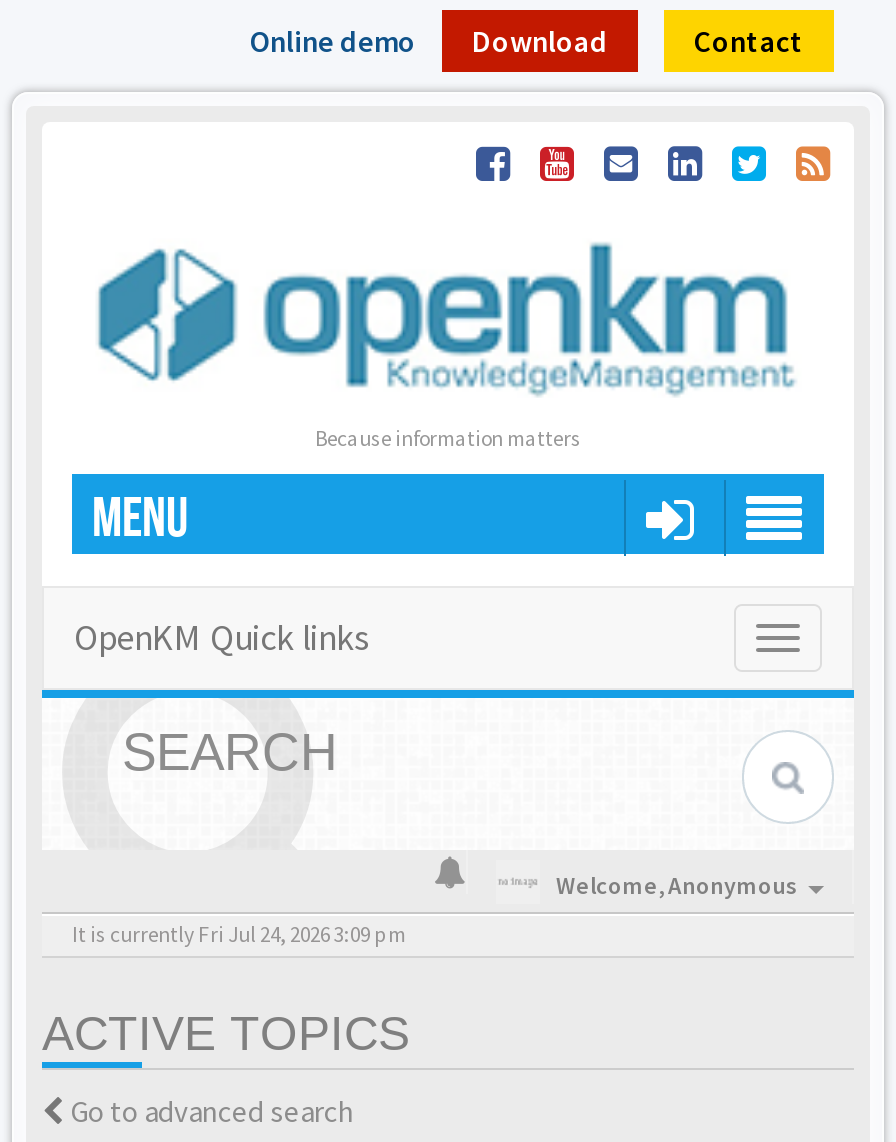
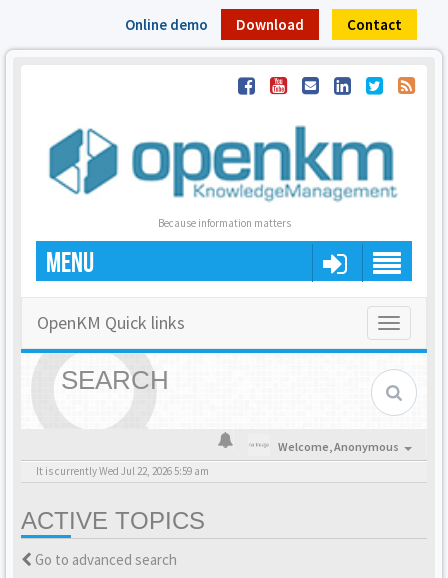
[72,920,406,948] It is currently Fri Jul 24, 2026 3:09 pm -> [36,464,209,478] It is currently Wed Jul 22, 2026 5:59 am

